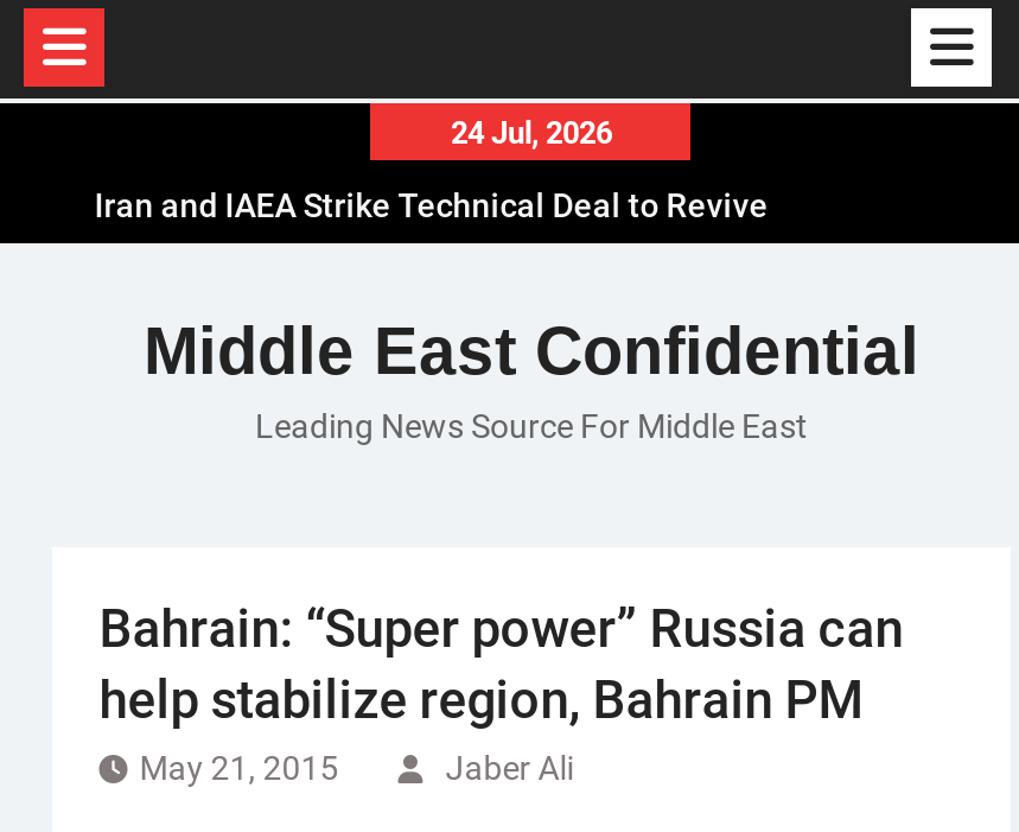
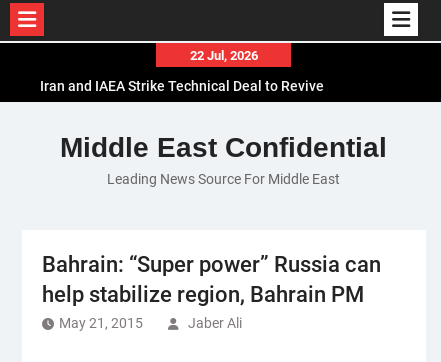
[451,115,612,151] 24 Jul, 2026 -> [190,48,258,63] 22 Jul, 2026

